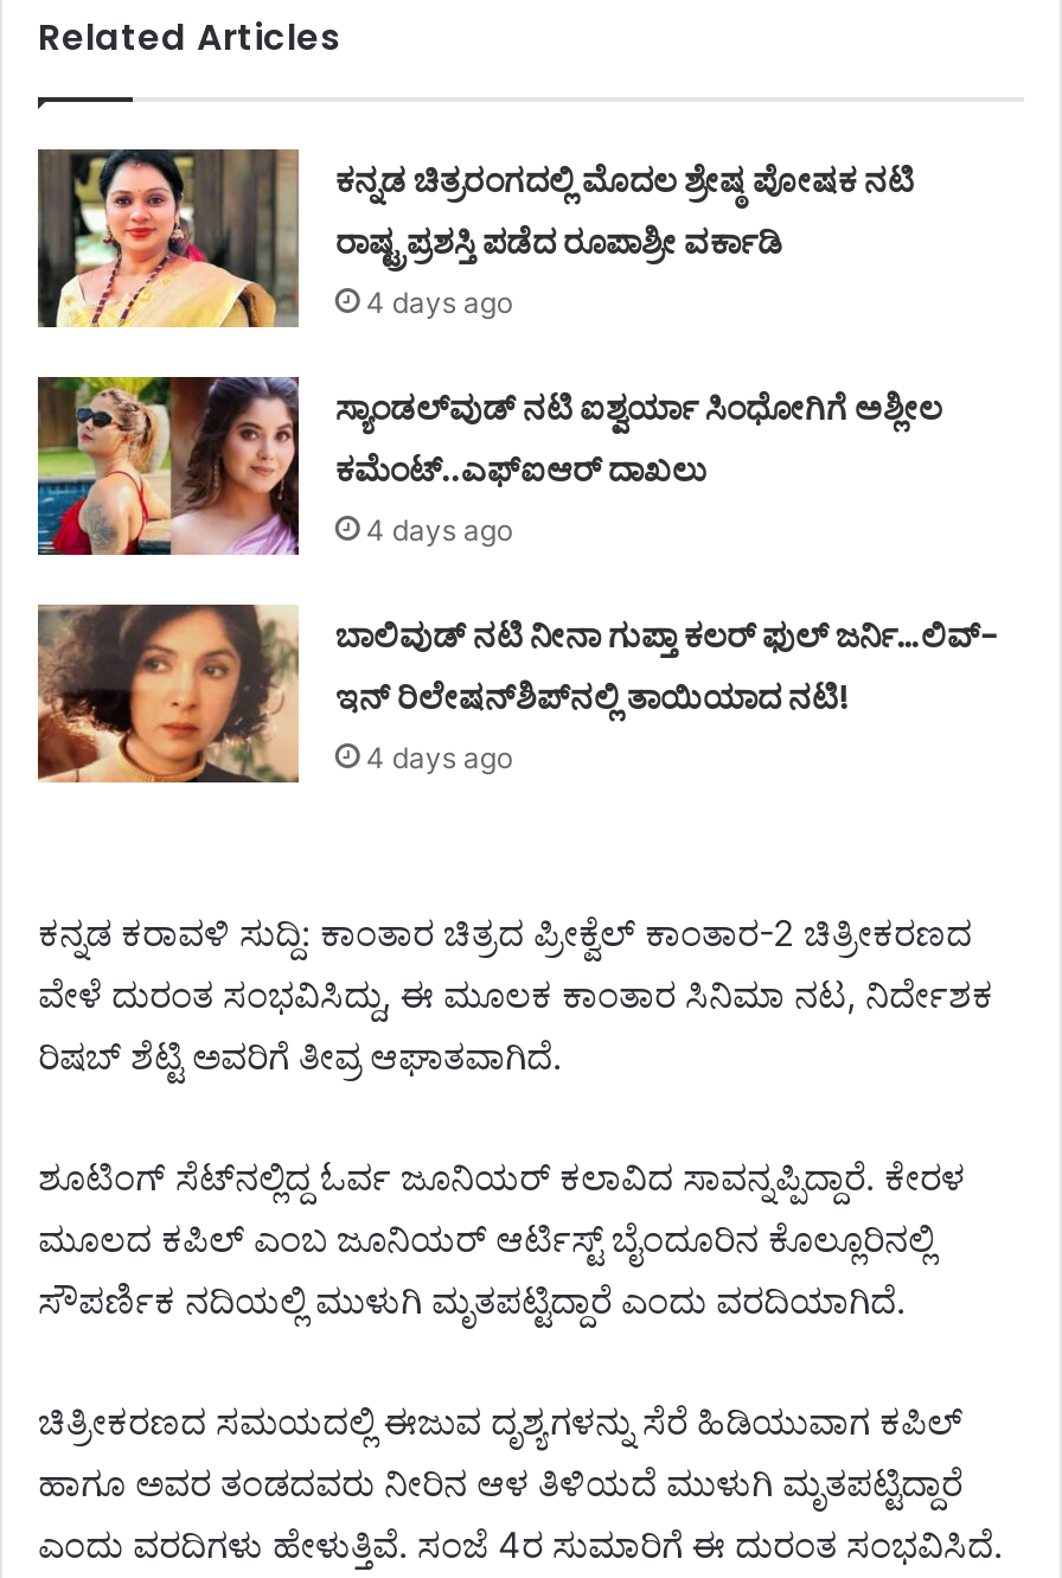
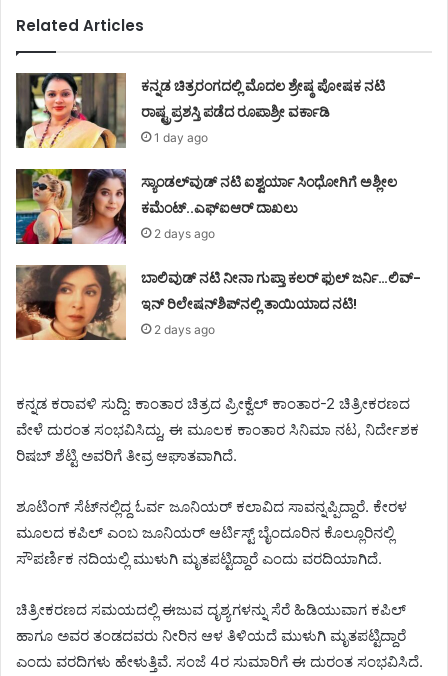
[366,285,513,321] 4 days ago -> [154,130,208,145] 1 day ago
[366,513,513,548] 4 days ago -> [154,226,215,241] 2 days ago
[366,741,513,776] 4 days ago -> [154,322,215,337] 2 days ago

